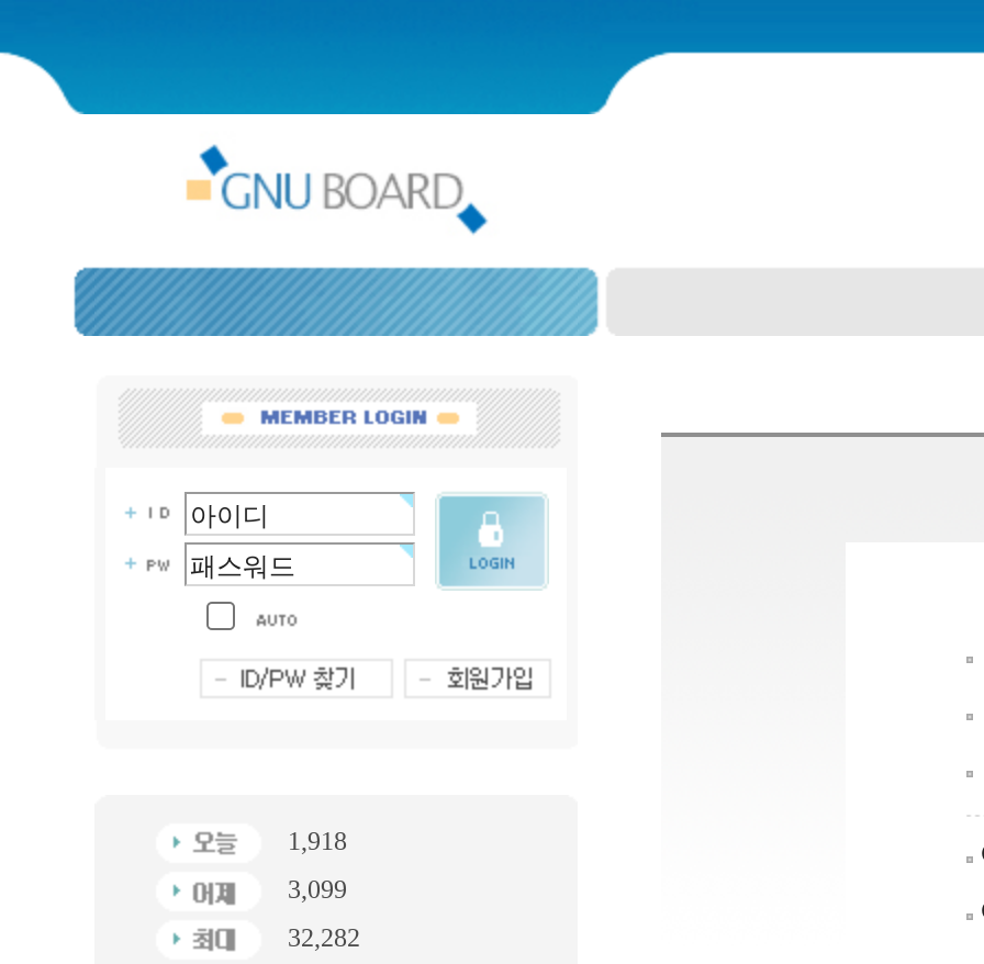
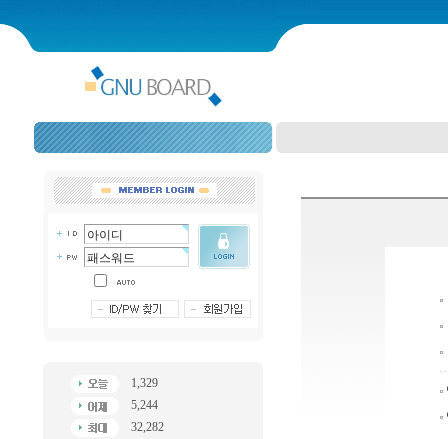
[288,826,347,856] 1,918 -> [131,376,158,390] 1,329
[288,874,347,905] 3,099 -> [131,398,158,412] 5,244

